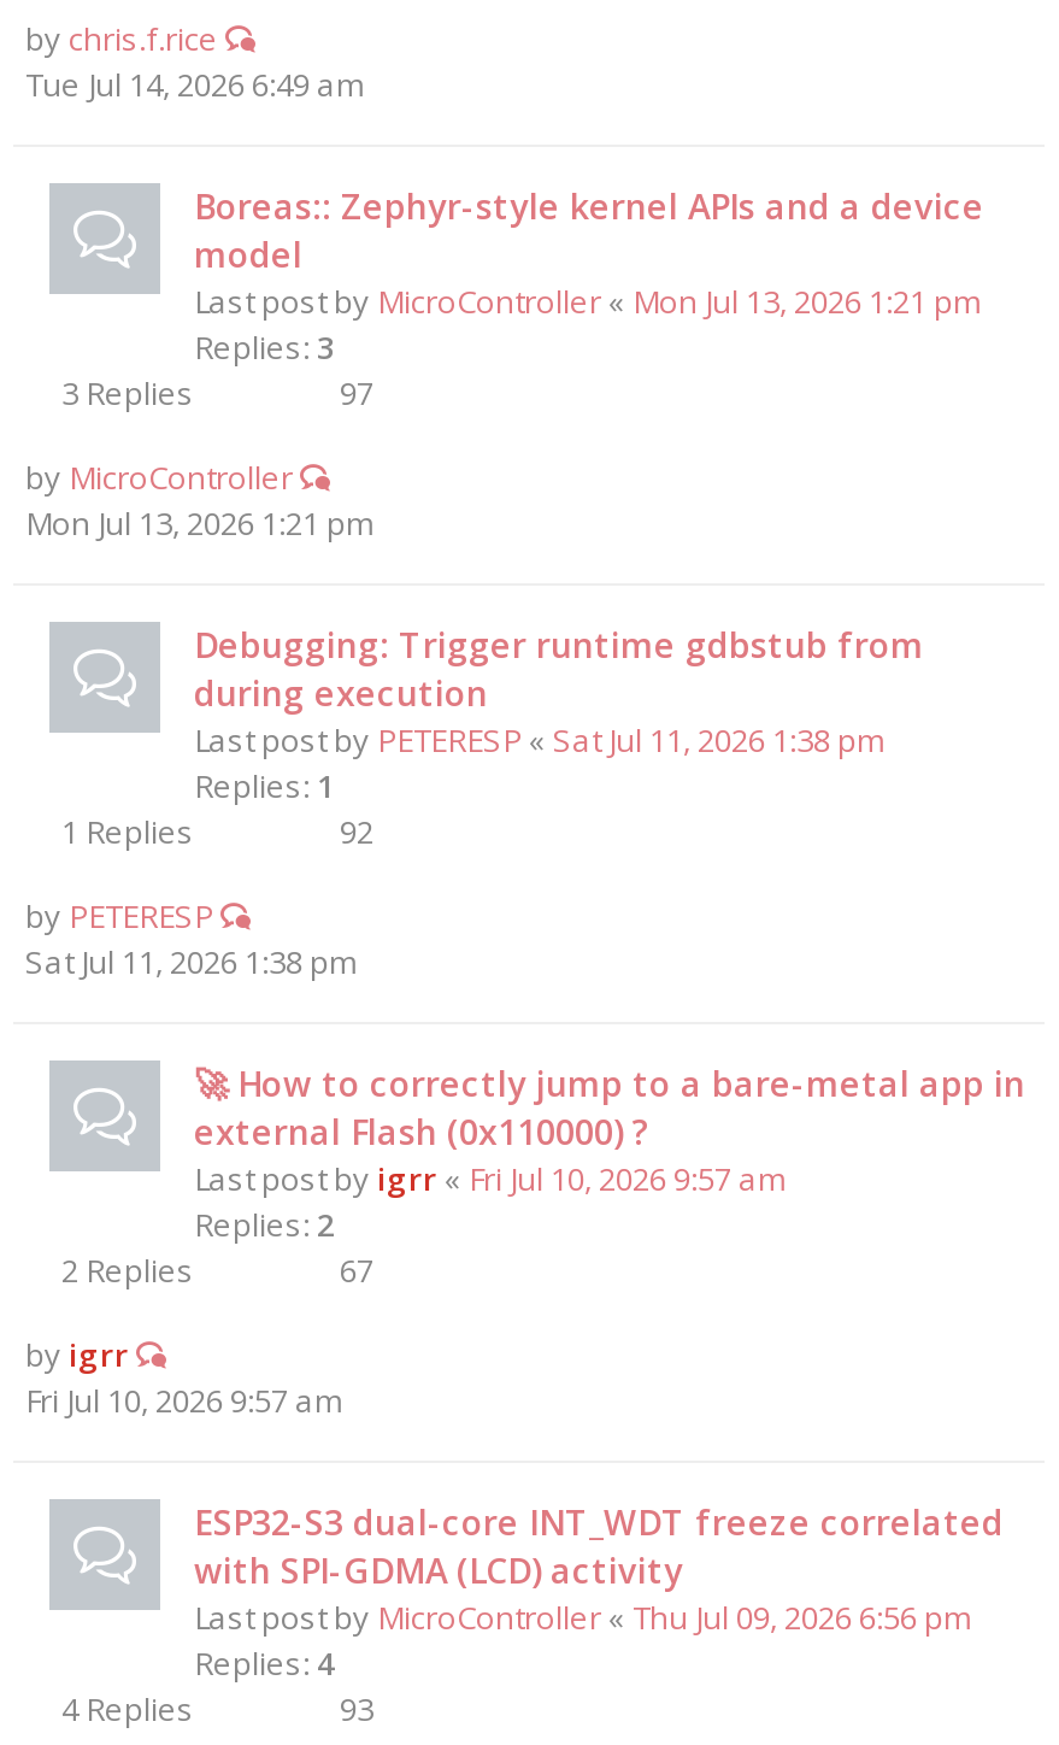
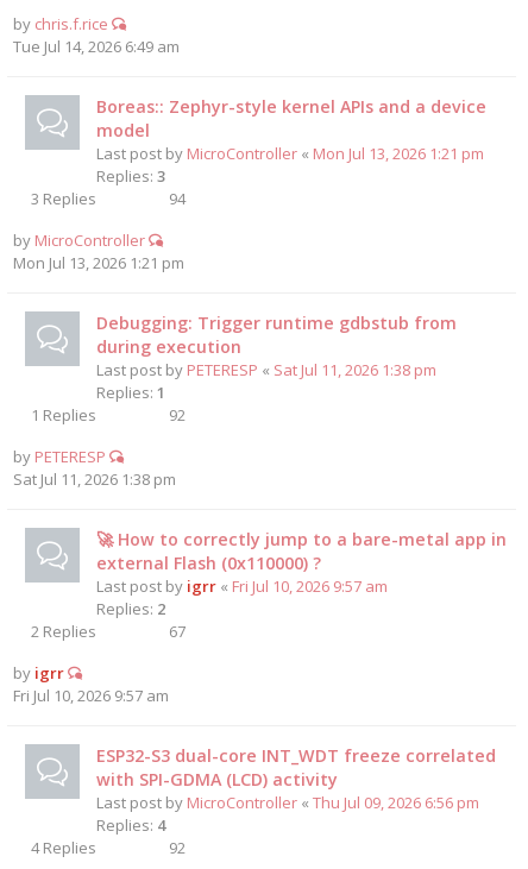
[340,371,373,415] 97 -> [168,188,185,209] 94
[340,1687,373,1731] 93 -> [168,837,185,858] 92

